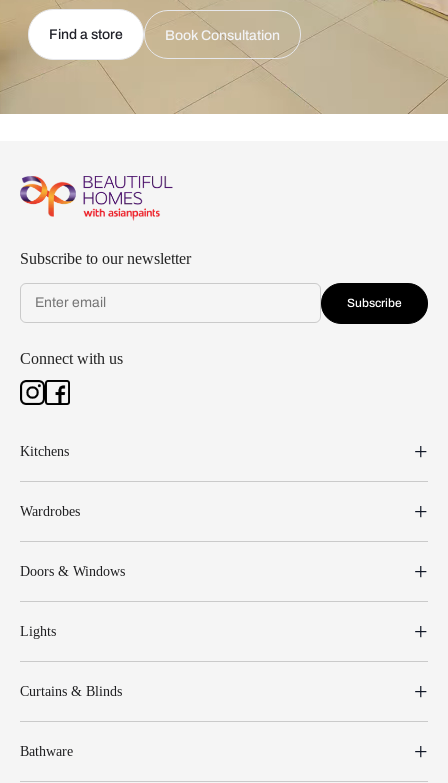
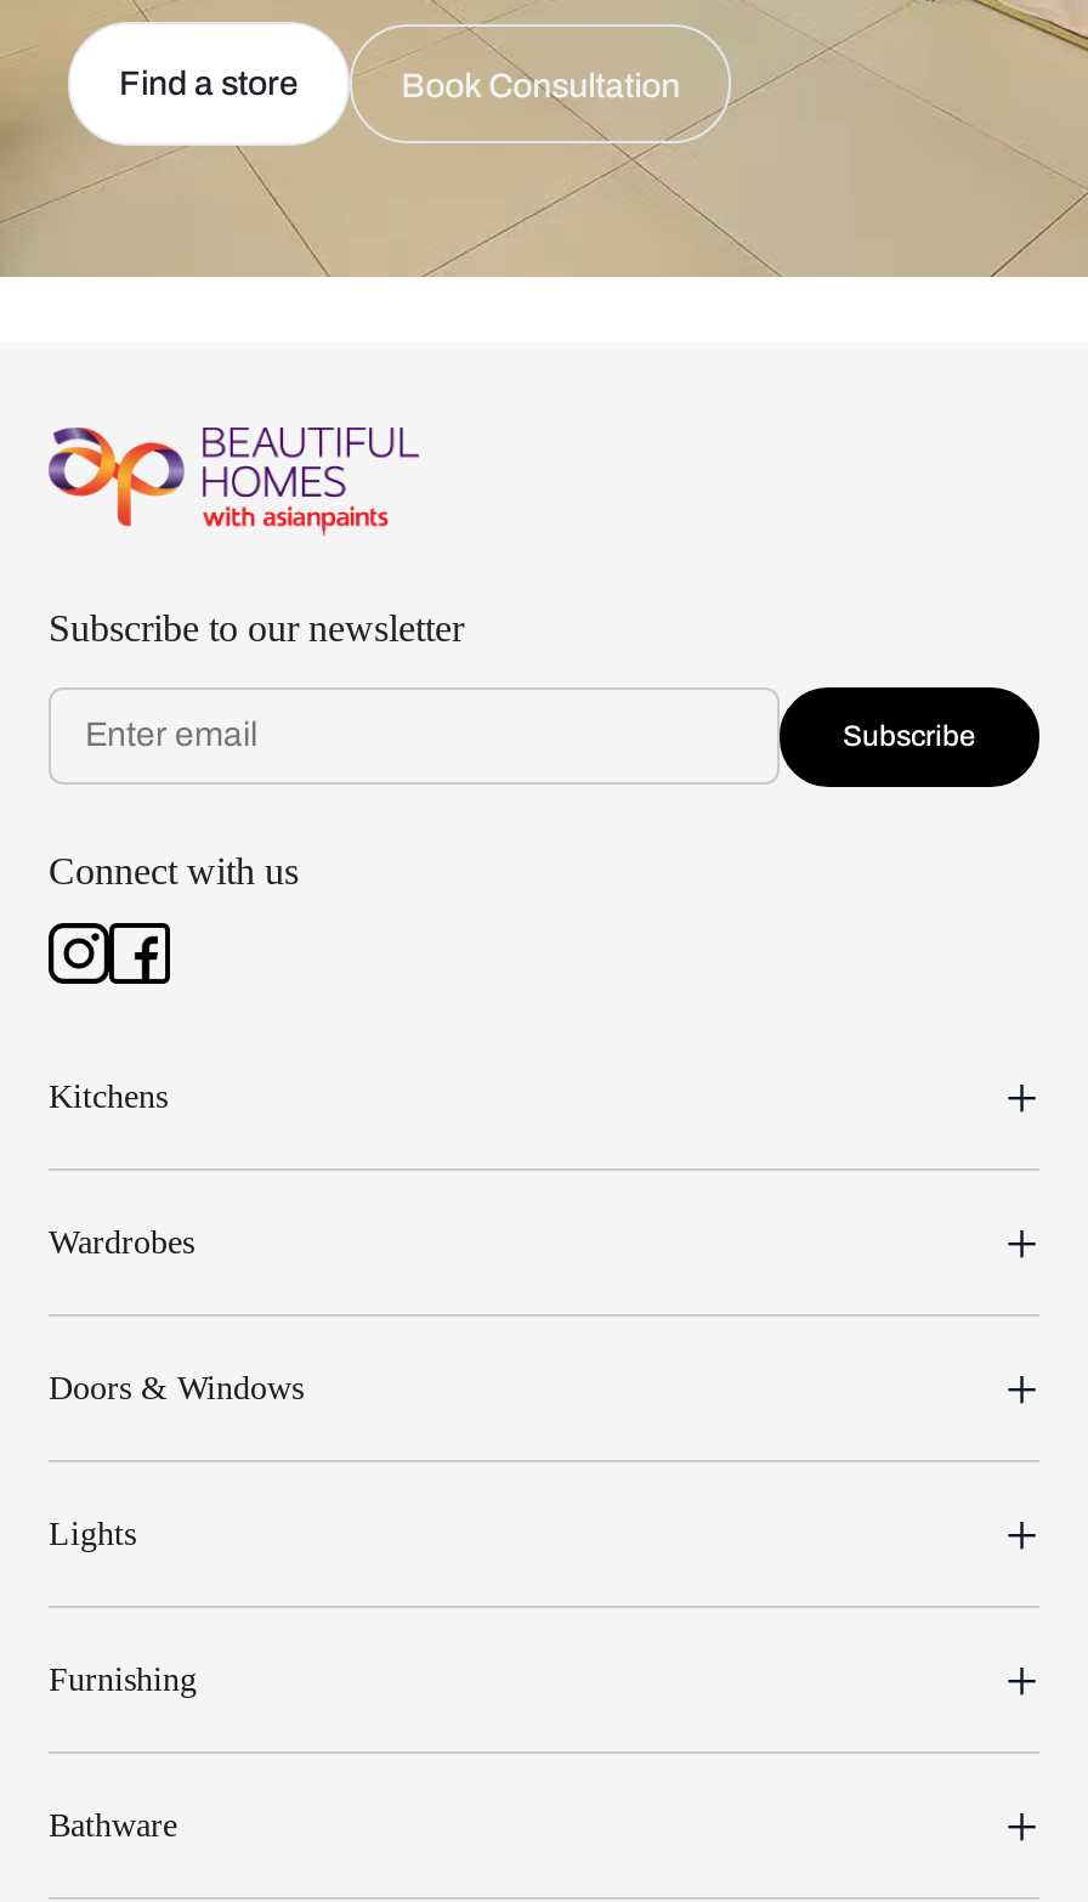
[20,684,122,699] Curtains & Blinds -> [49,1662,197,1698] Furnishing

